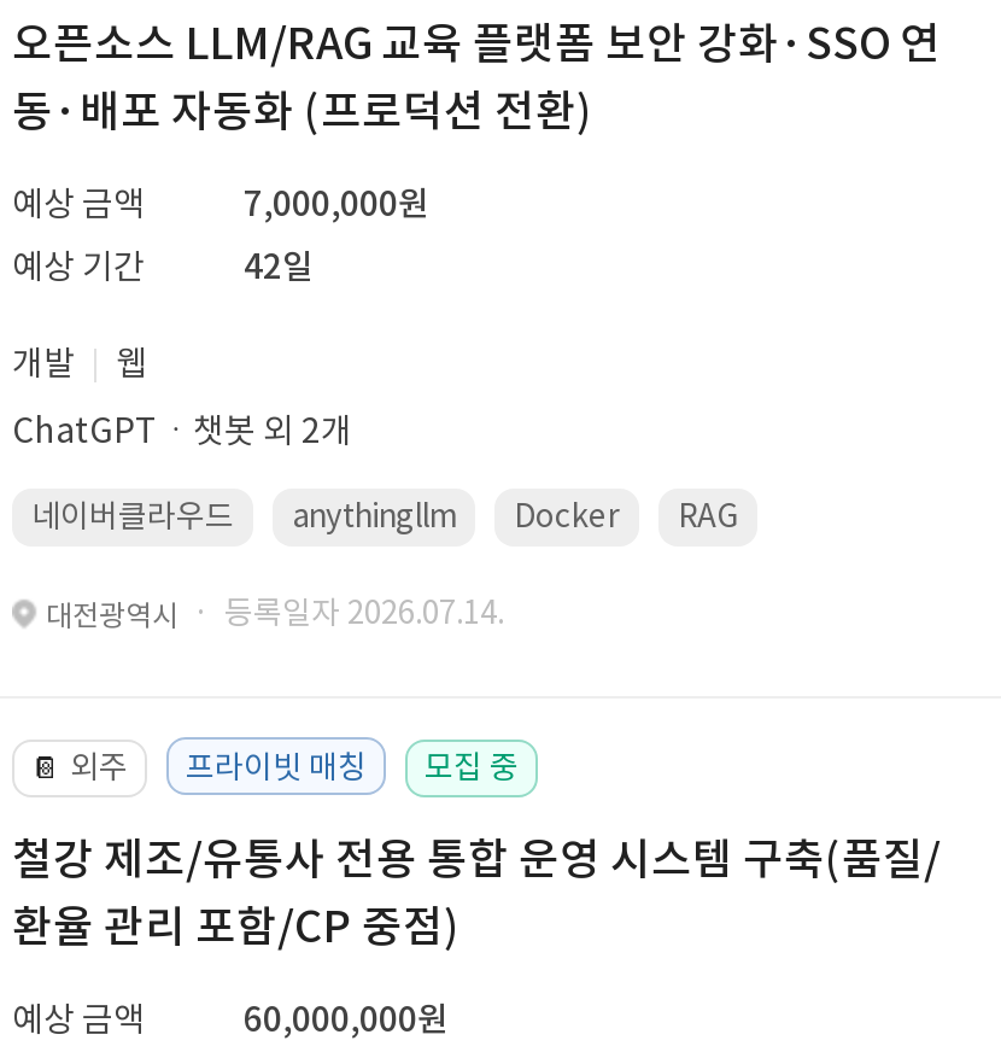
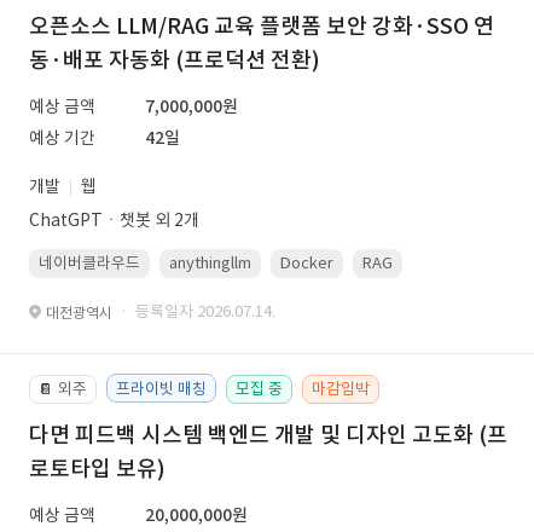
[12,831,941,954] 철강 제조/유통사 전용 통합 운영 시스템 구축(품질/ | 환율 관리 포함/CP 중점) -> [29,378,507,482] 마감임박 | 다면 피드백 시스템 백엔드 개발 및 디자인 고도화 (프 | 로토타입 보유)
[244,998,449,1041] 60,000,000원 -> [145,504,248,526] 20,000,000원

